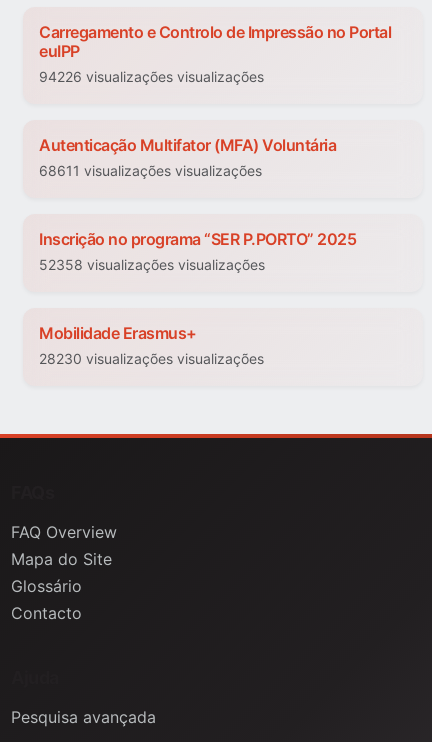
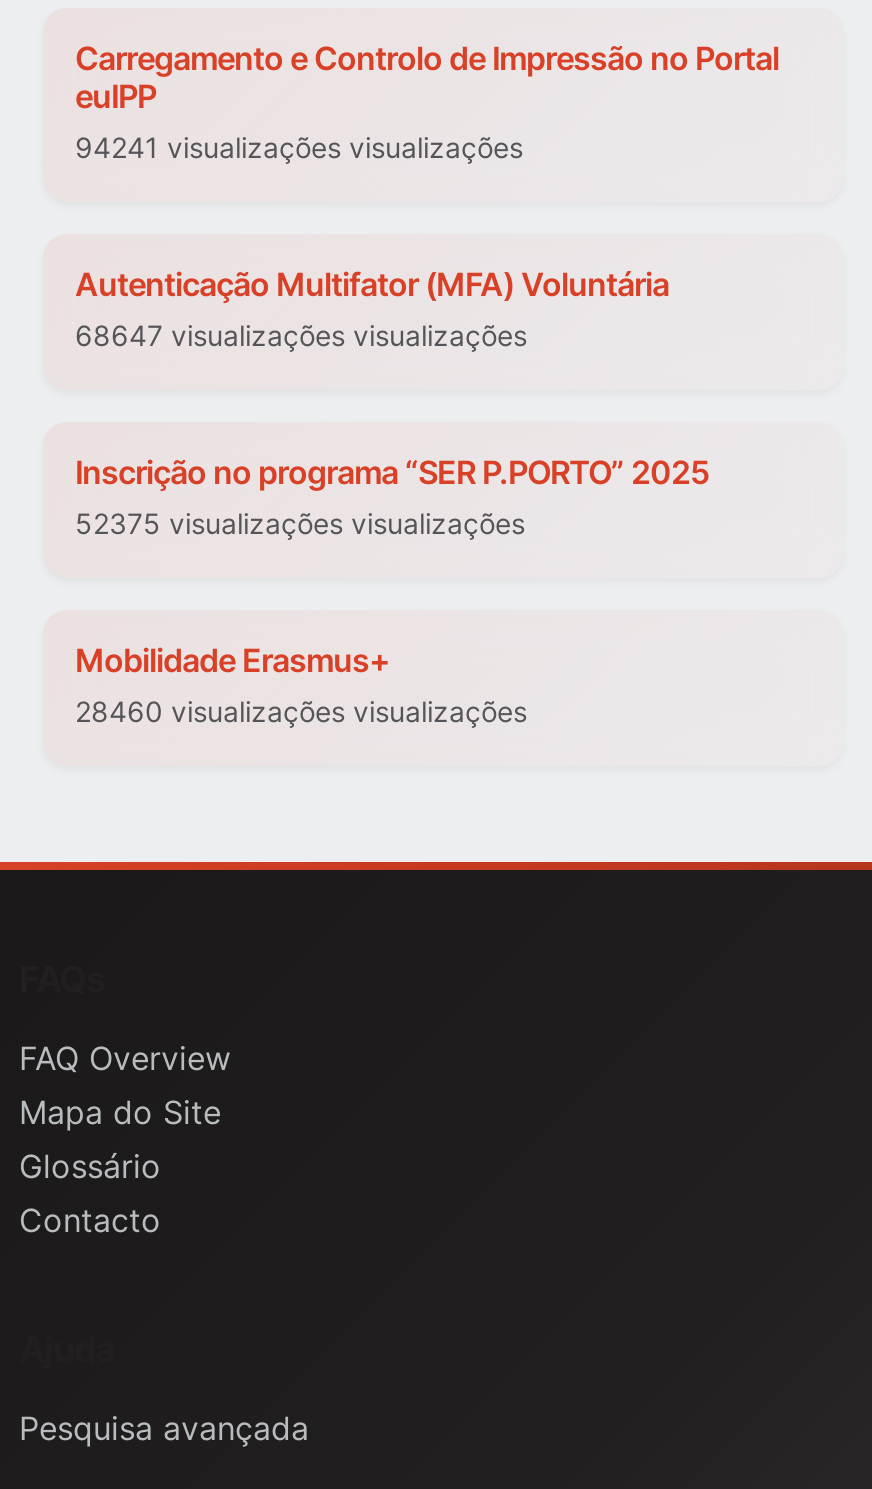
[39,68,264,85] 94226 visualizações visualizações -> [75,131,523,165] 94241 visualizações visualizações
[39,162,262,179] 68611 visualizações visualizações -> [75,319,527,353] 68647 visualizações visualizações
[39,256,265,273] 52358 visualizações visualizações -> [75,507,525,541] 52375 visualizações visualizações
[39,350,264,367] 28230 visualizações visualizações -> [75,695,527,729] 28460 visualizações visualizações

